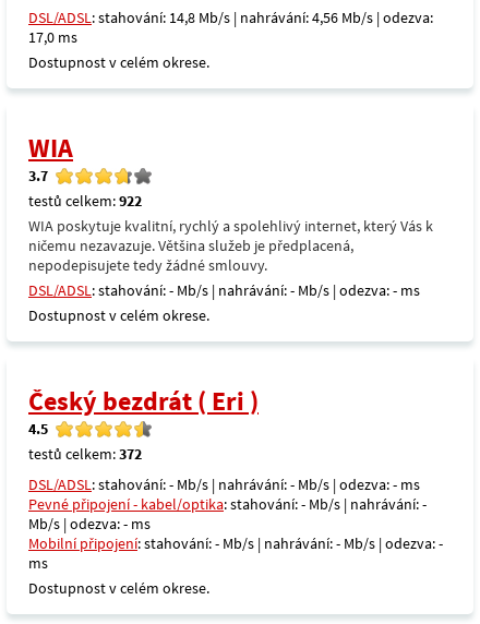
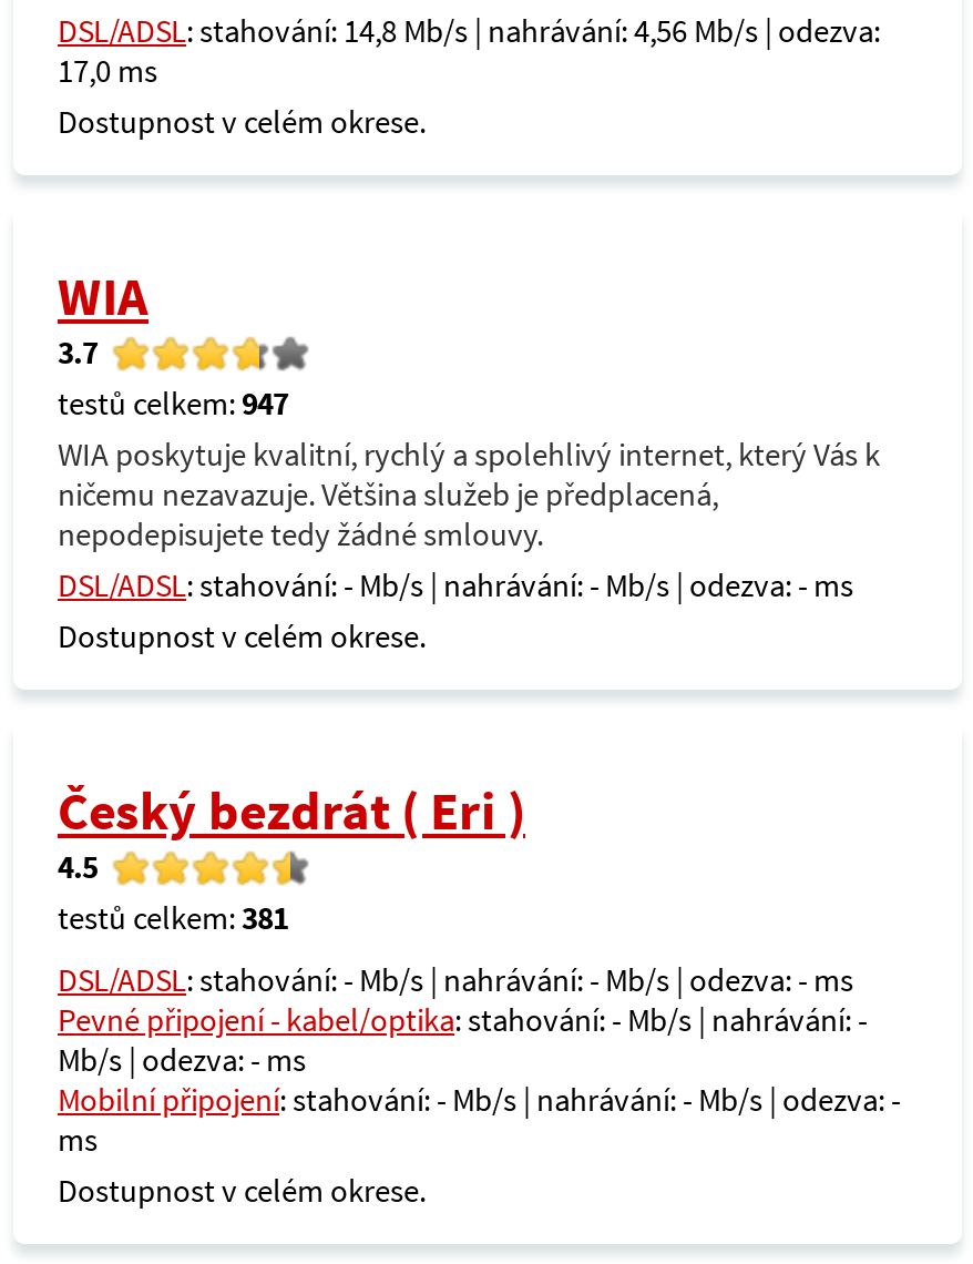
[28,191,142,211] testů celkem: 922 -> [58,384,288,424] testů celkem: 947
[28,444,142,464] testů celkem: 372 -> [58,898,288,938] testů celkem: 381

